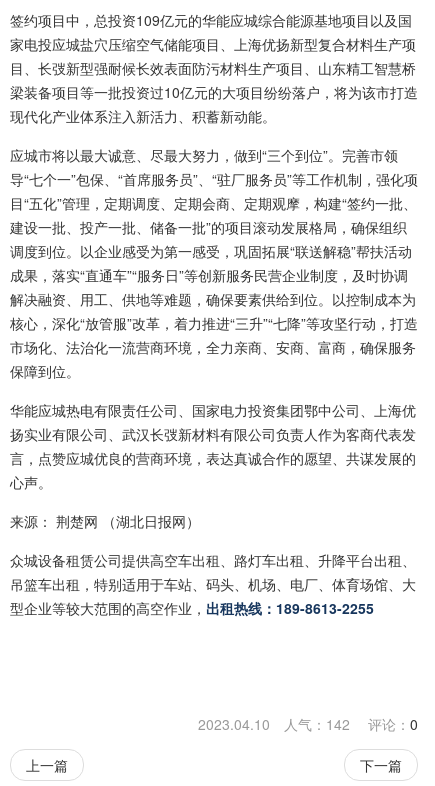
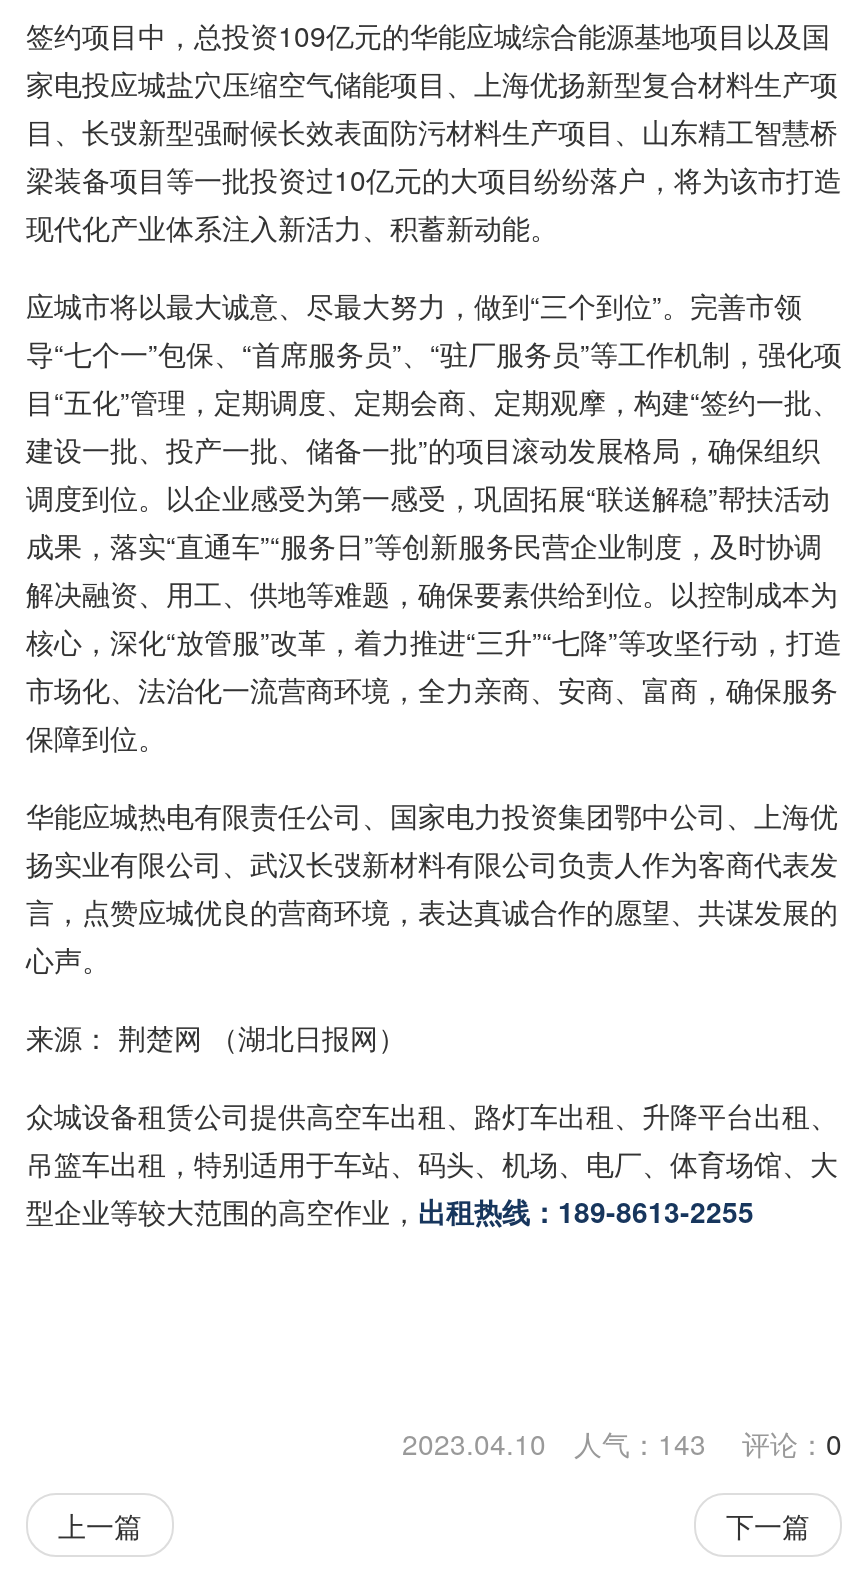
[198,714,418,734] 2023.04.10 人气：142评论：0 -> [402,1423,842,1463] 2023.04.10 人气：143评论：0

